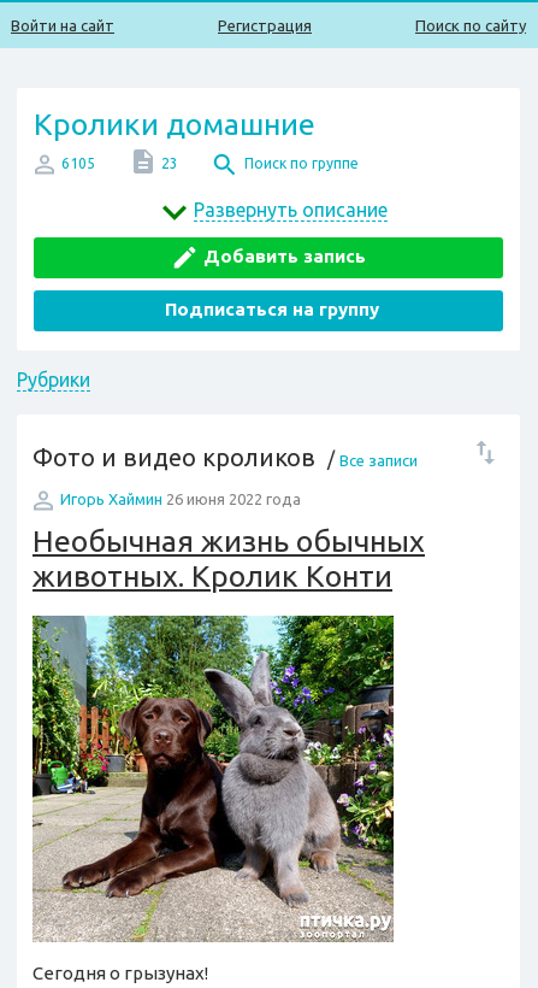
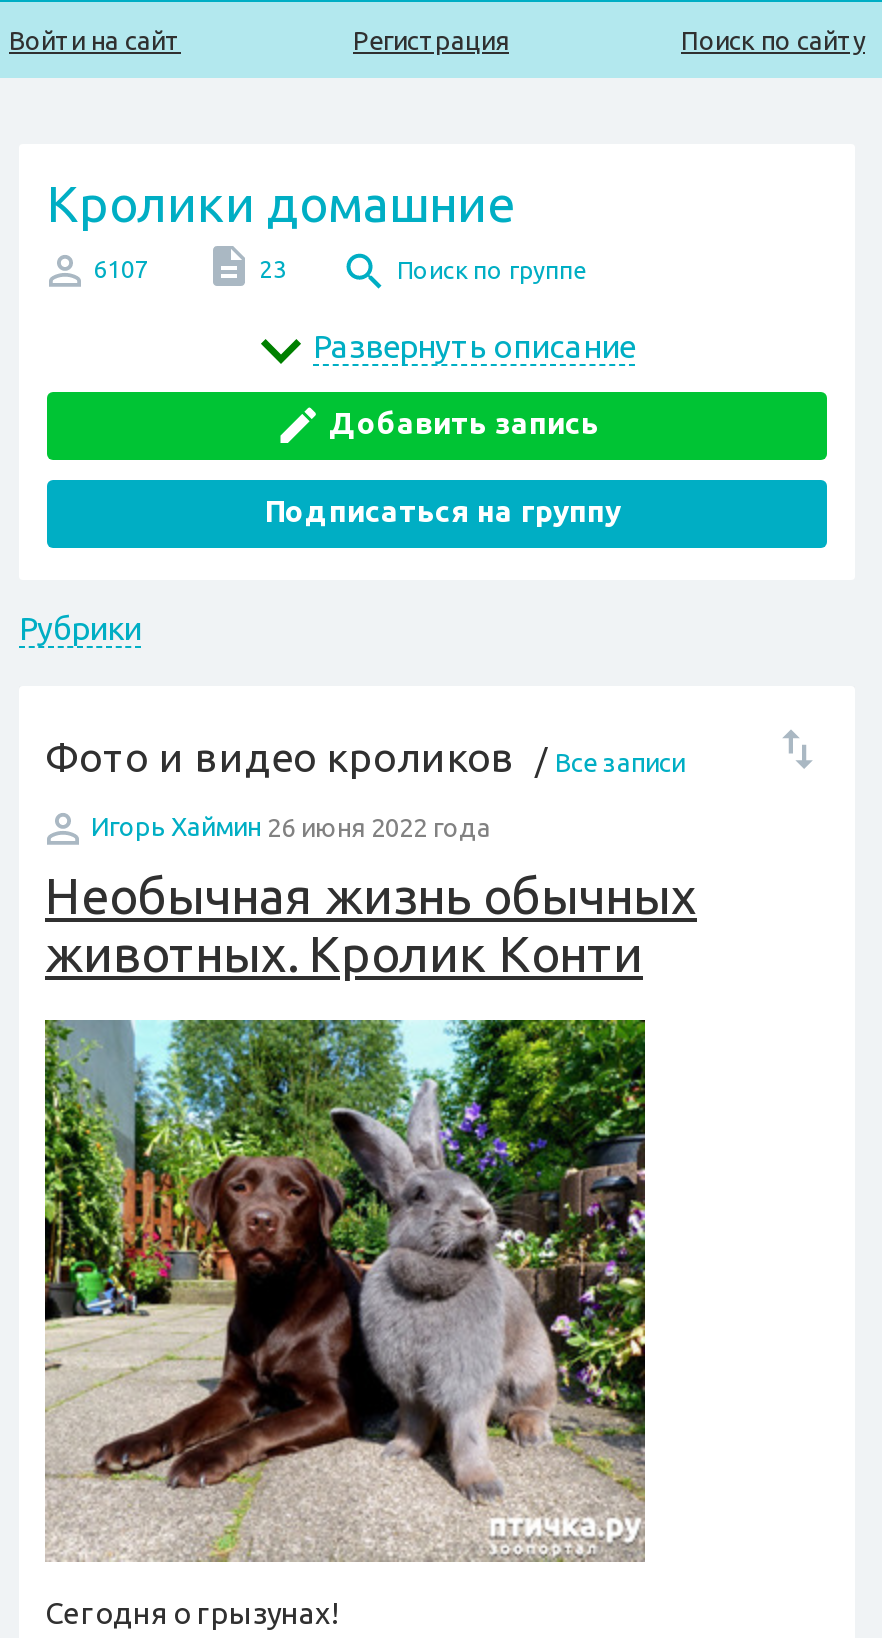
[61,155,95,171] 6105 -> [93,256,149,282] 6107

